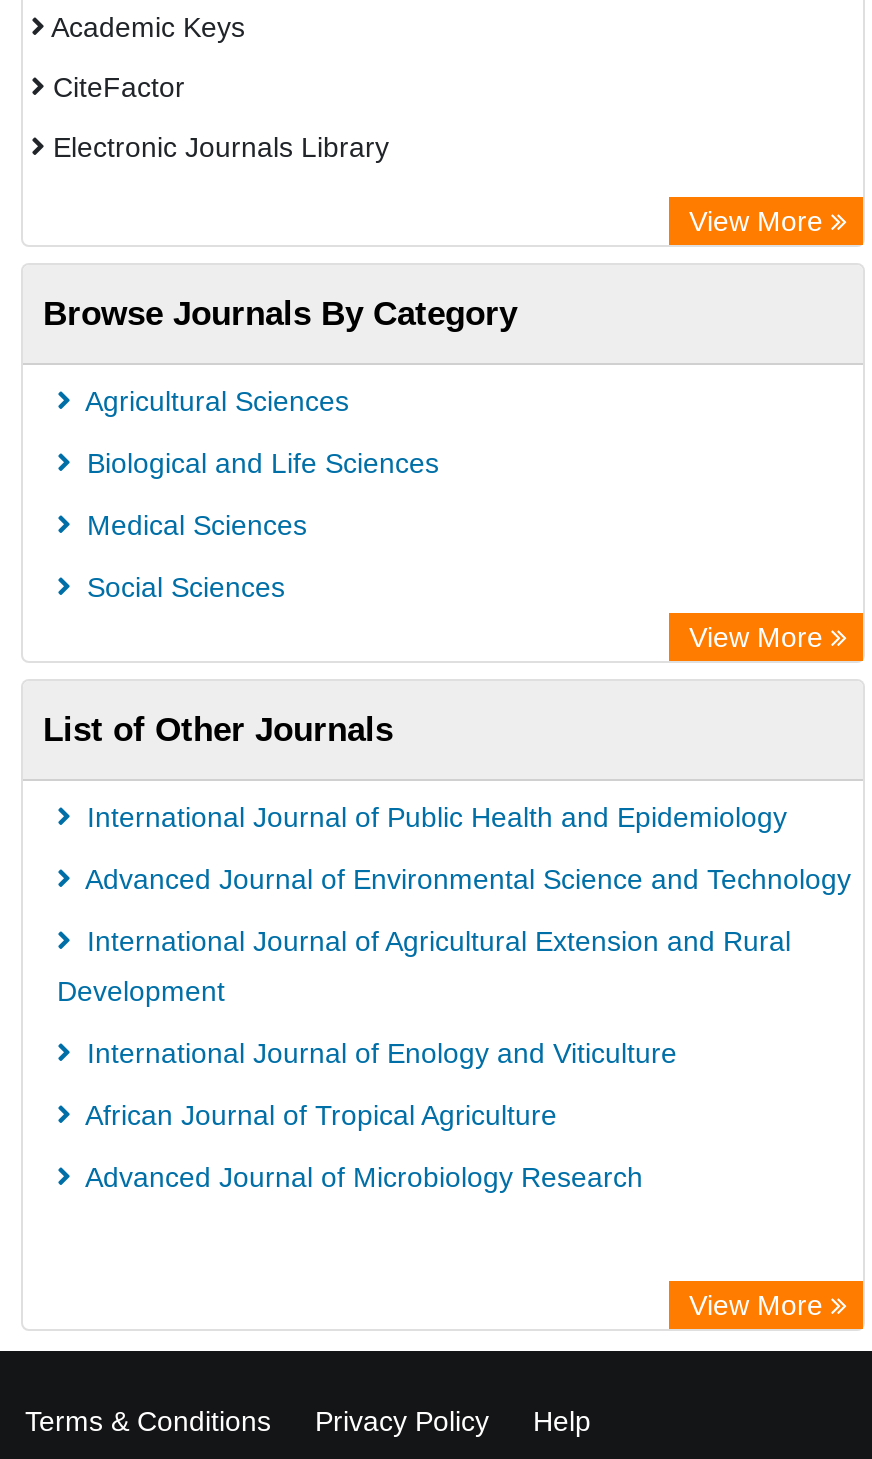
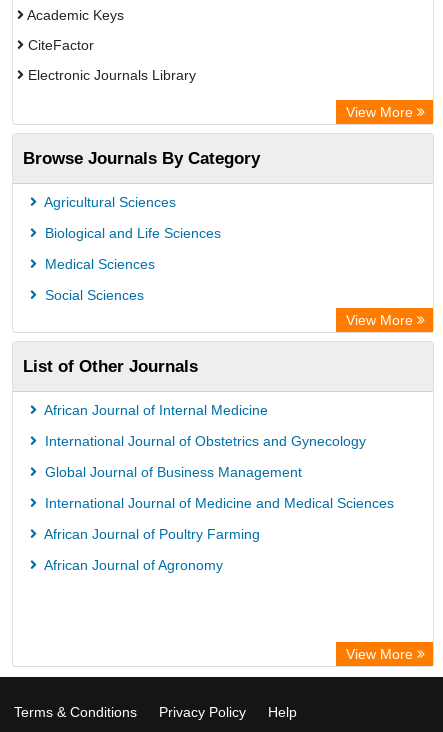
[57,801,851,1193] International Journal of Public Health and Epidemiology | Advanced Journal of Environmental Science and Technology | International Journal of Agricultural Extension and Rural | Development | International Journal of Enology and Viticulture | African Journal of Tropical Agriculture | Advanced Journal of Microbiology Research -> [41,402,394,573] African Journal of Internal Medicine | International Journal of Obstetrics and Gynecology | Global Journal of Business Management | International Journal of Medicine and Medical Sciences | African Journal of Poultry Farming | African Journal of Agronomy

